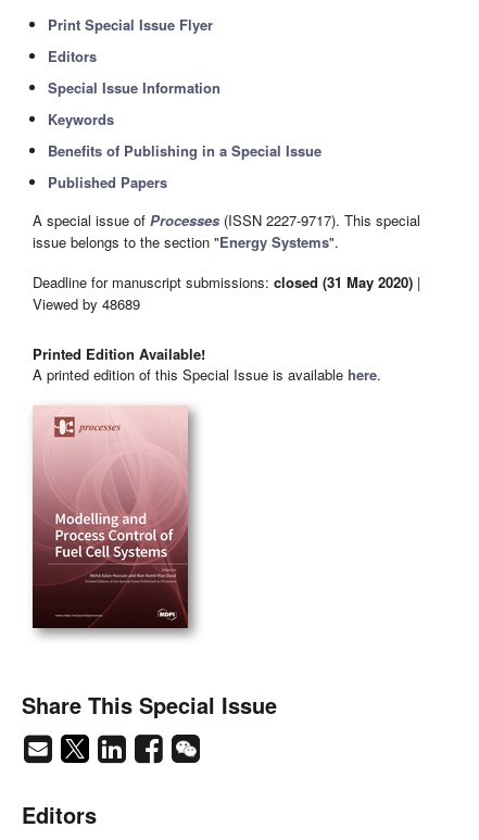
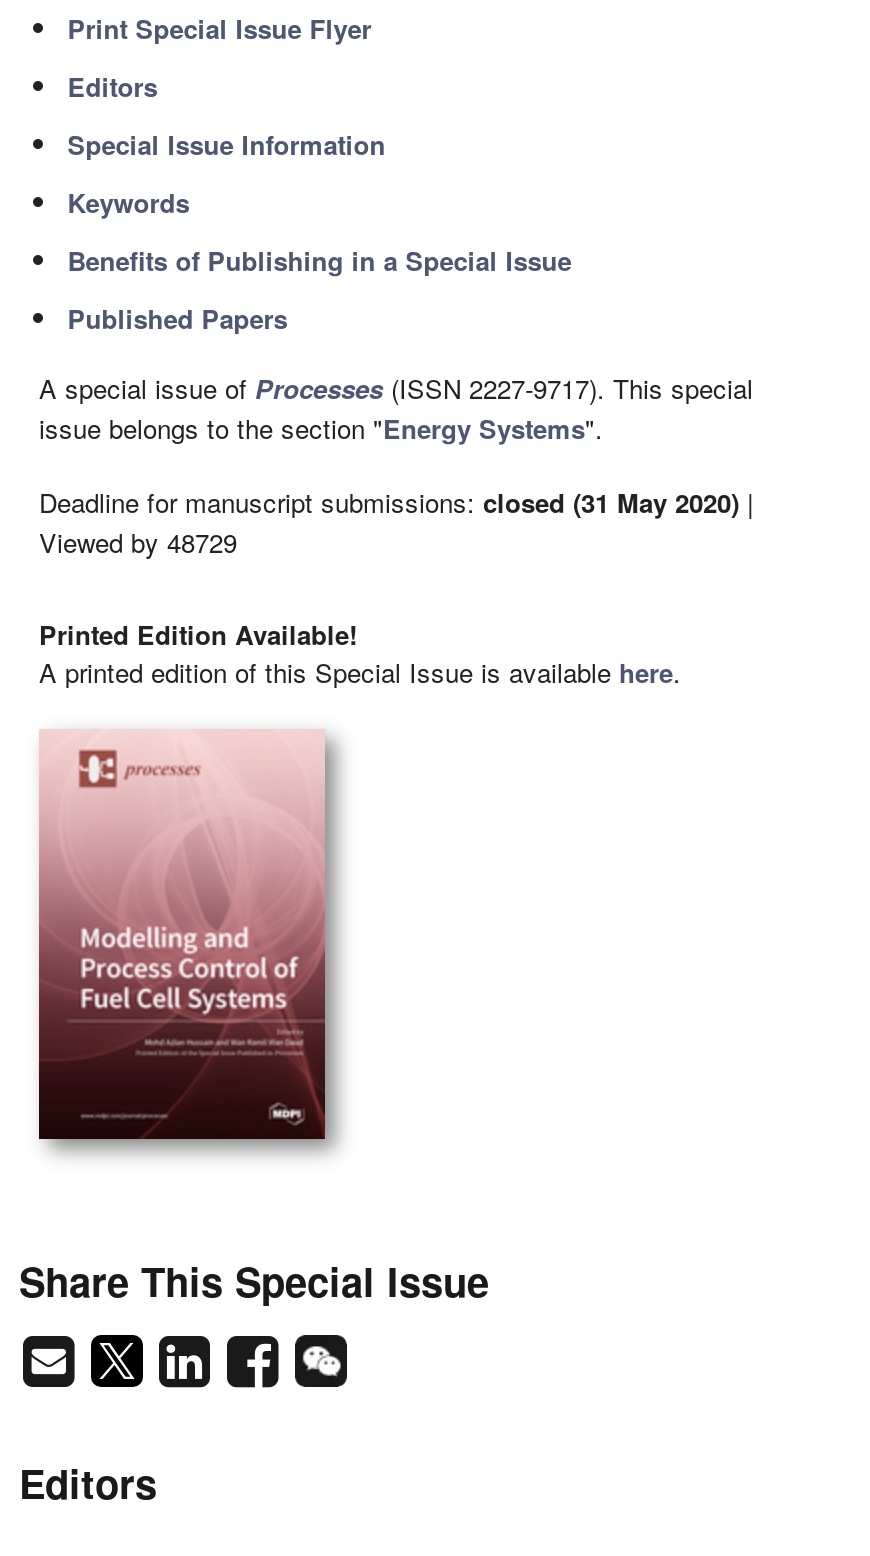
[33,293,140,314] Viewed by 48689 -> [39,523,237,561] Viewed by 48729

